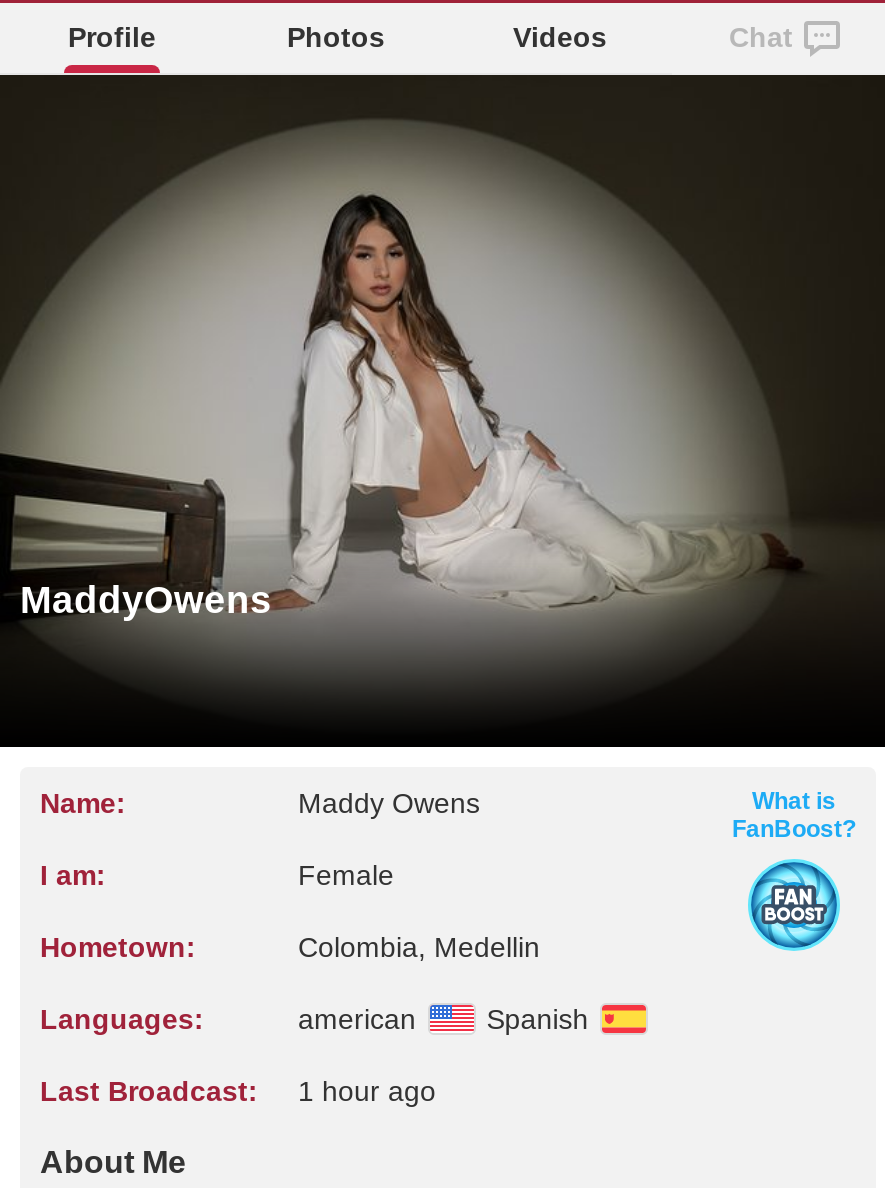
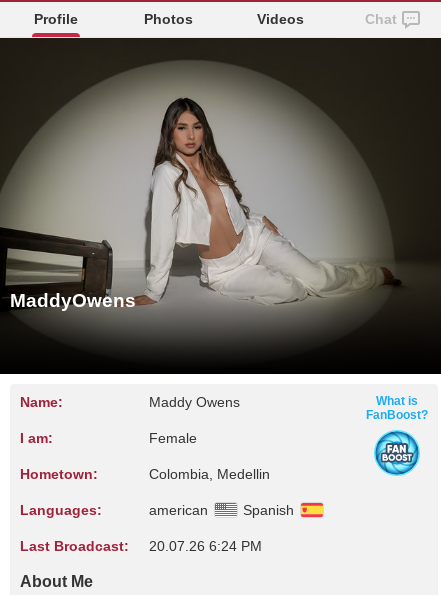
[40,1075,436,1107] Last Broadcast: 1 hour ago -> [20,538,262,554] Last Broadcast: 20.07.26 6:24 PM

